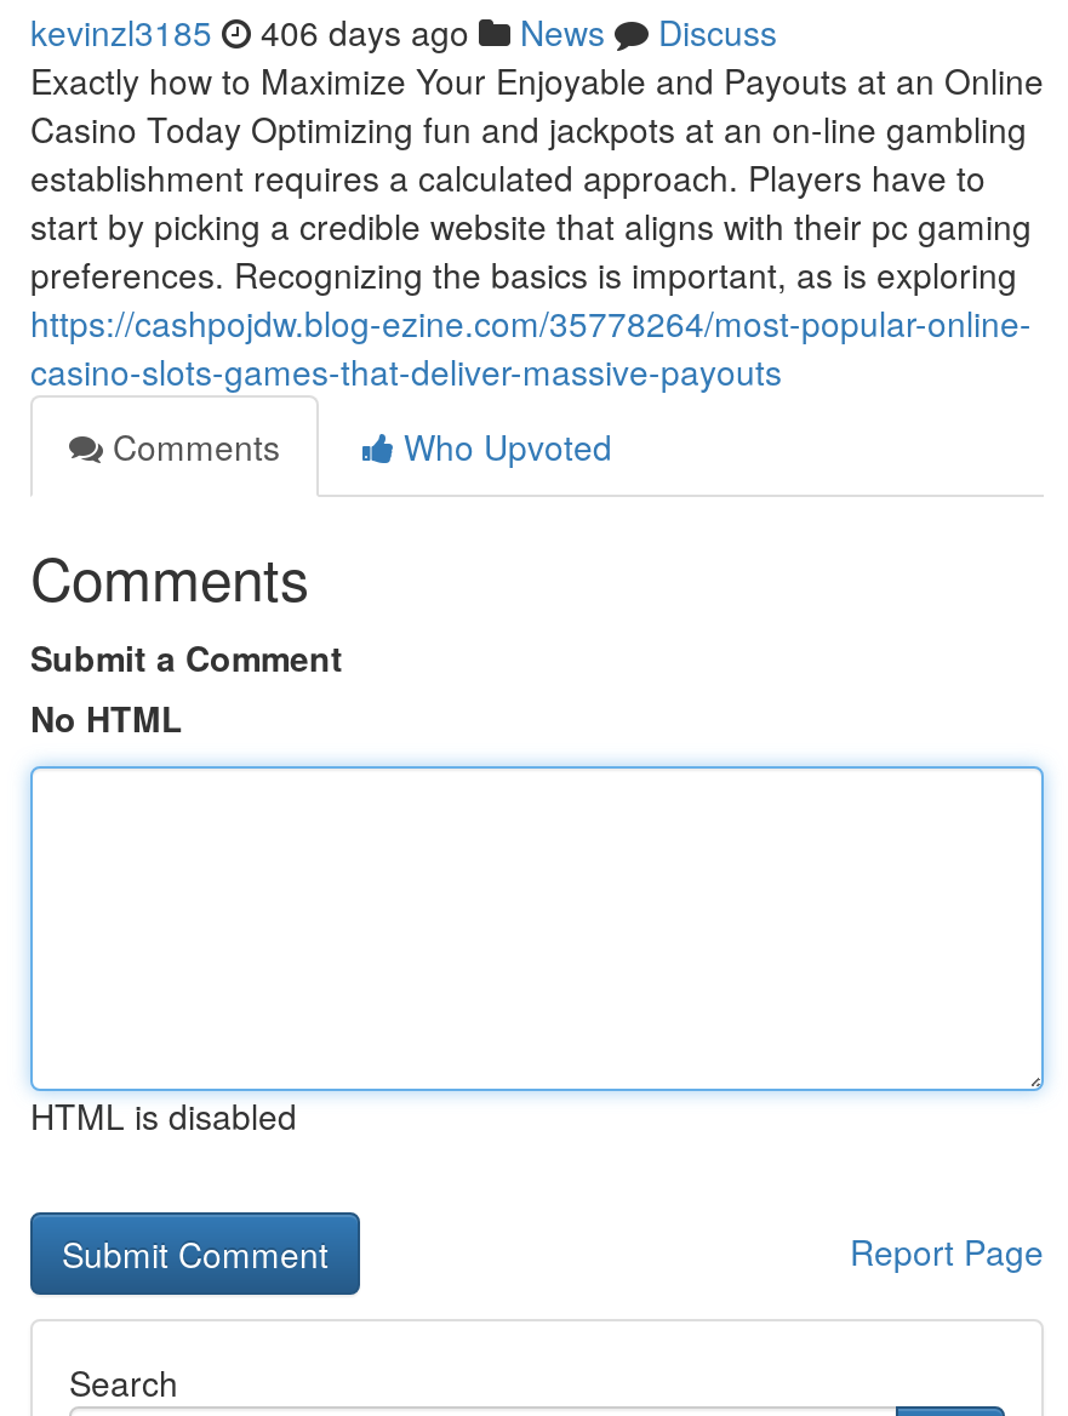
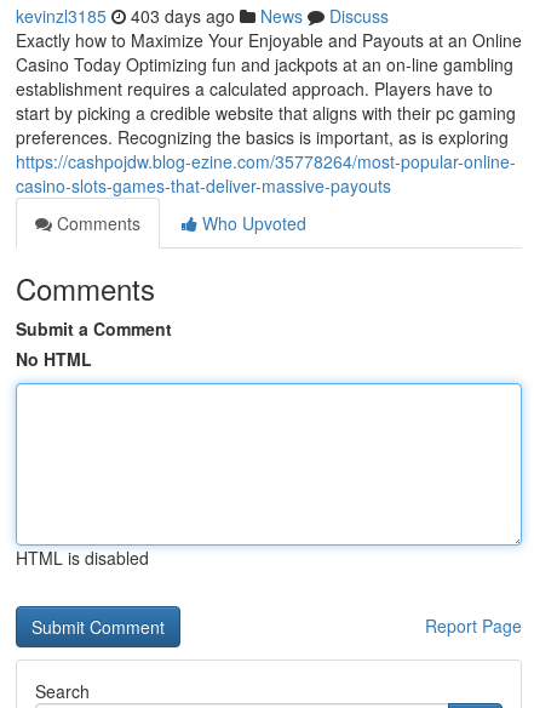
[30,7,777,56] kevinzl3185 406 days ago News Discuss -> [16,4,389,28] kevinzl3185 403 days ago News Discuss

